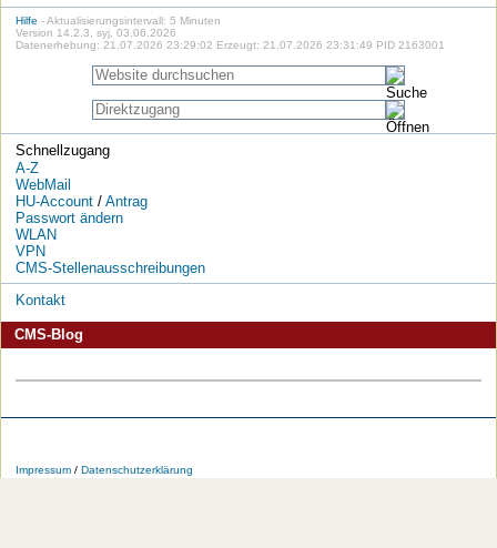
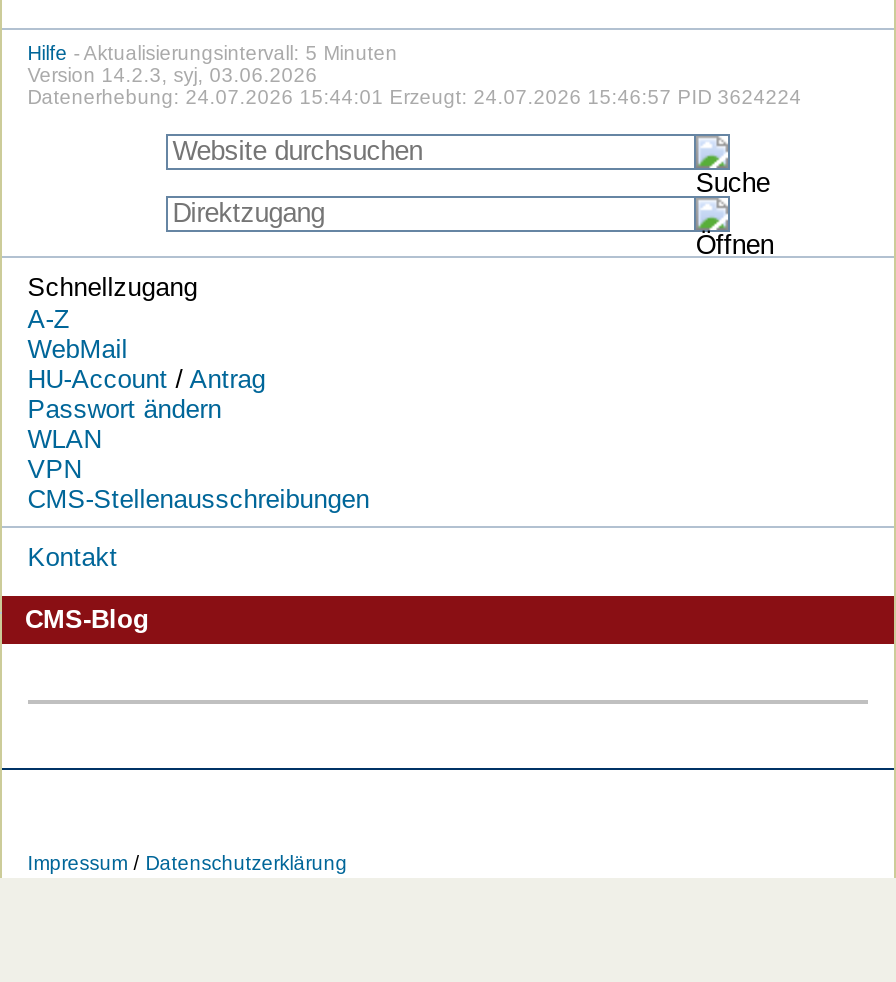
[15,39,445,51] Datenerhebung: 21.07.2026 23:29:02 Erzeugt: 21.07.2026 23:31:49 PID 2163001 -> [28,86,802,108] Datenerhebung: 24.07.2026 15:44:01 Erzeugt: 24.07.2026 15:46:57 PID 3624224

